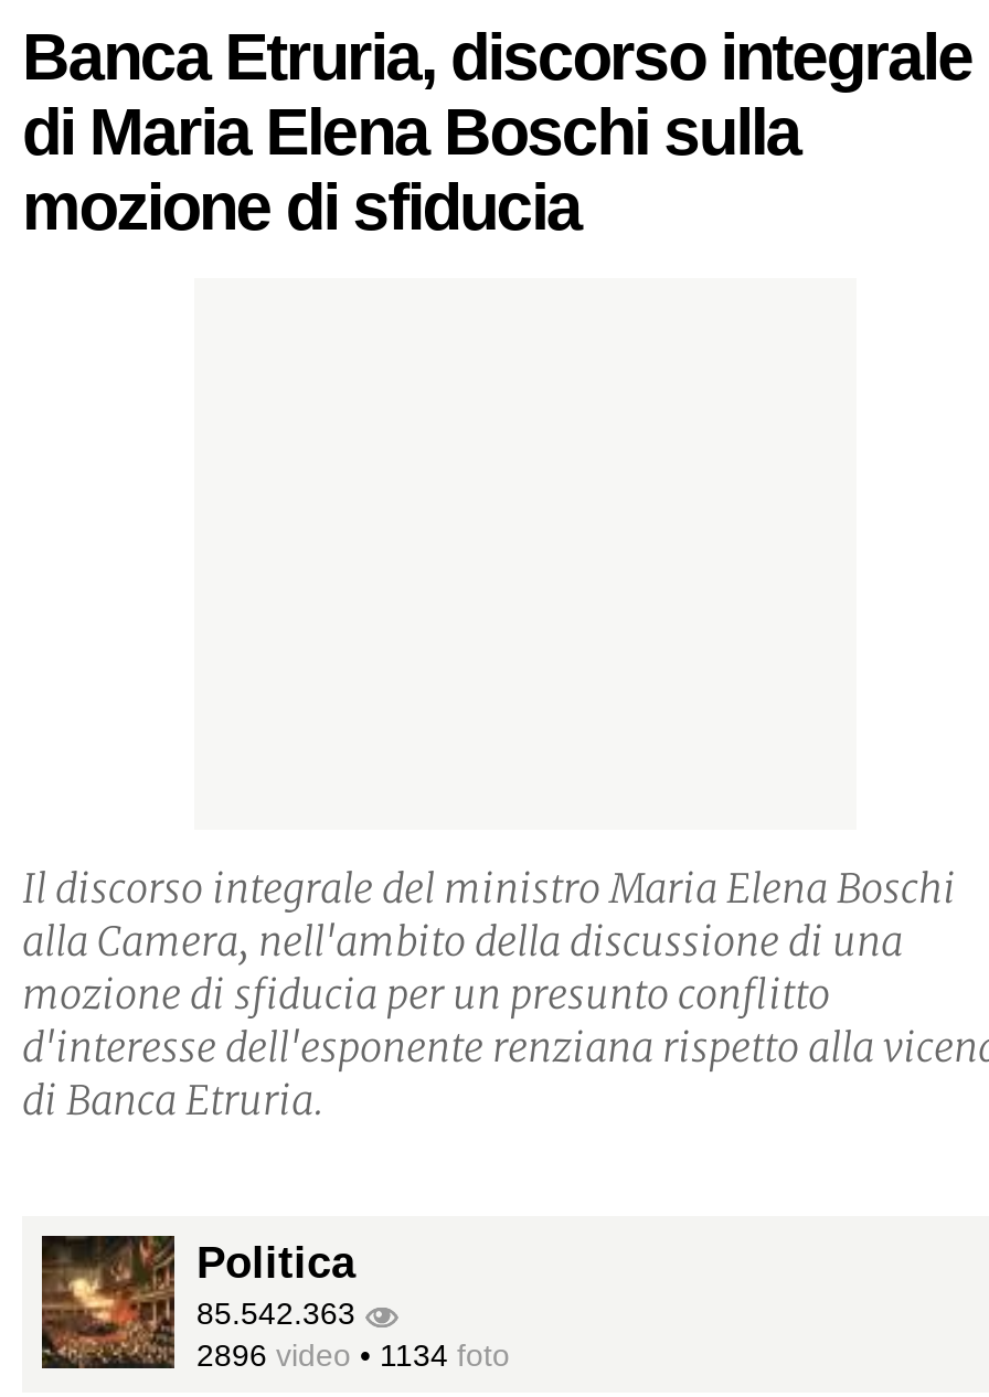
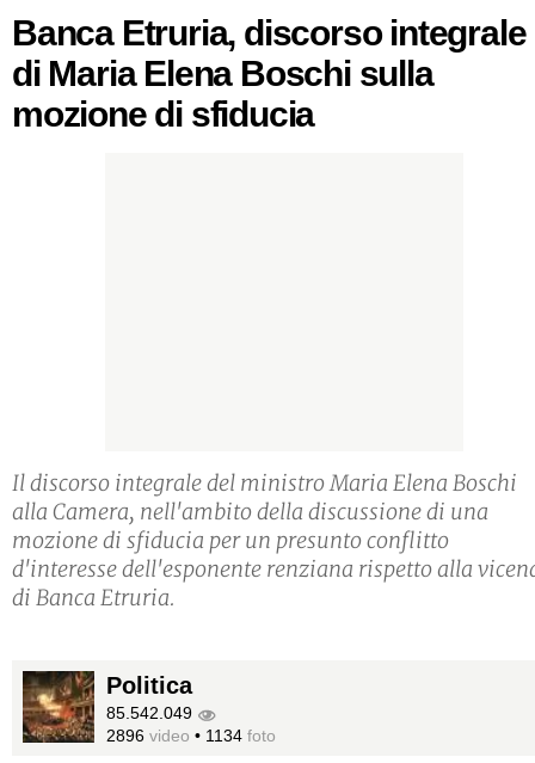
[196,1296,355,1331] 85.542.363 -> [106,704,192,723] 85.542.049

